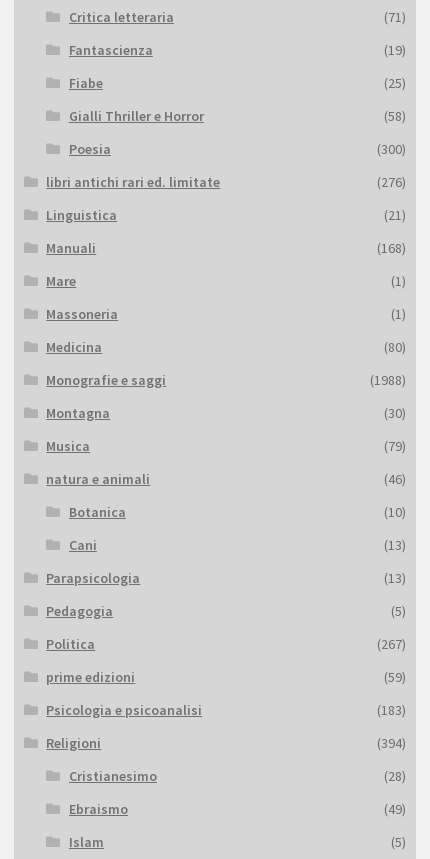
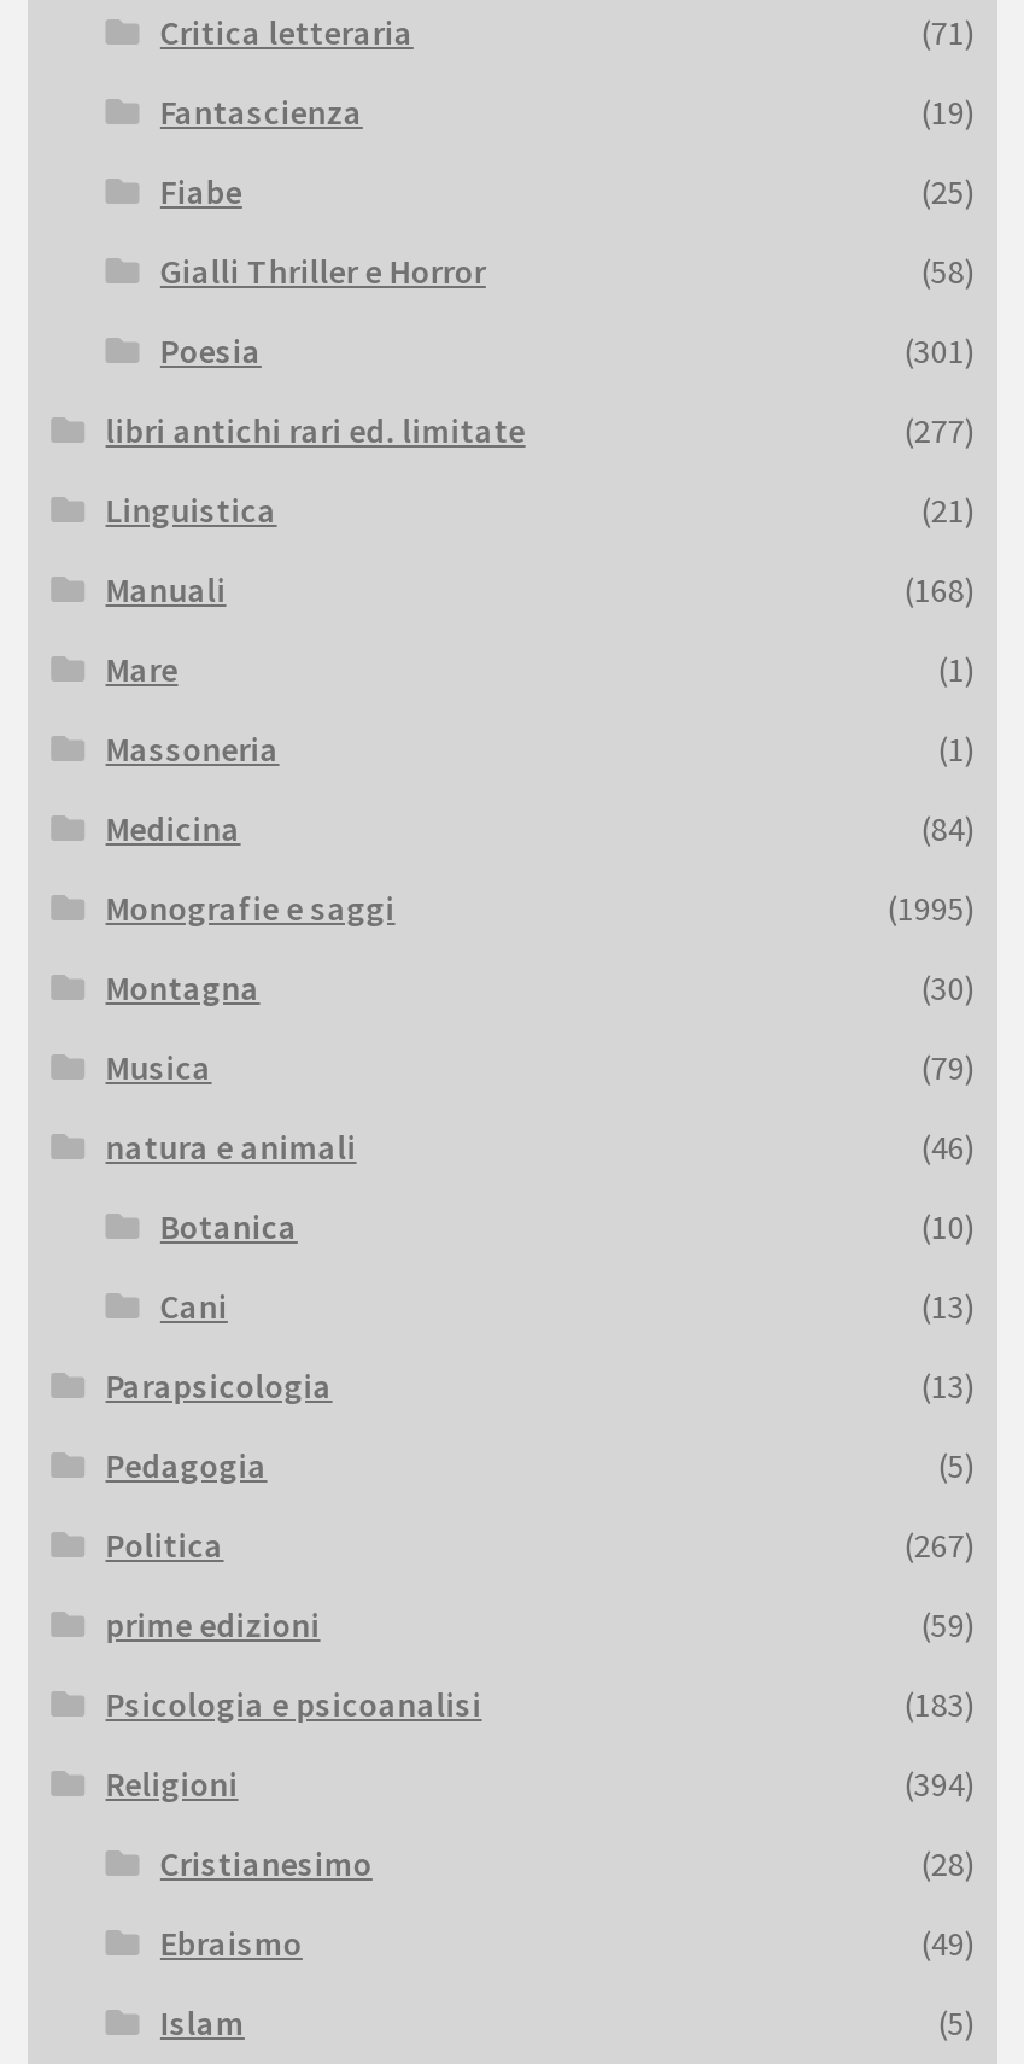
[377,140,406,158] (300) -> [904,330,974,373] (301)
[377,173,406,191] (276) -> [904,409,974,453] (277)
[384,338,406,356] (80) -> [921,808,974,851] (84)
[370,371,406,389] (1988) -> [887,887,974,931] (1995)

